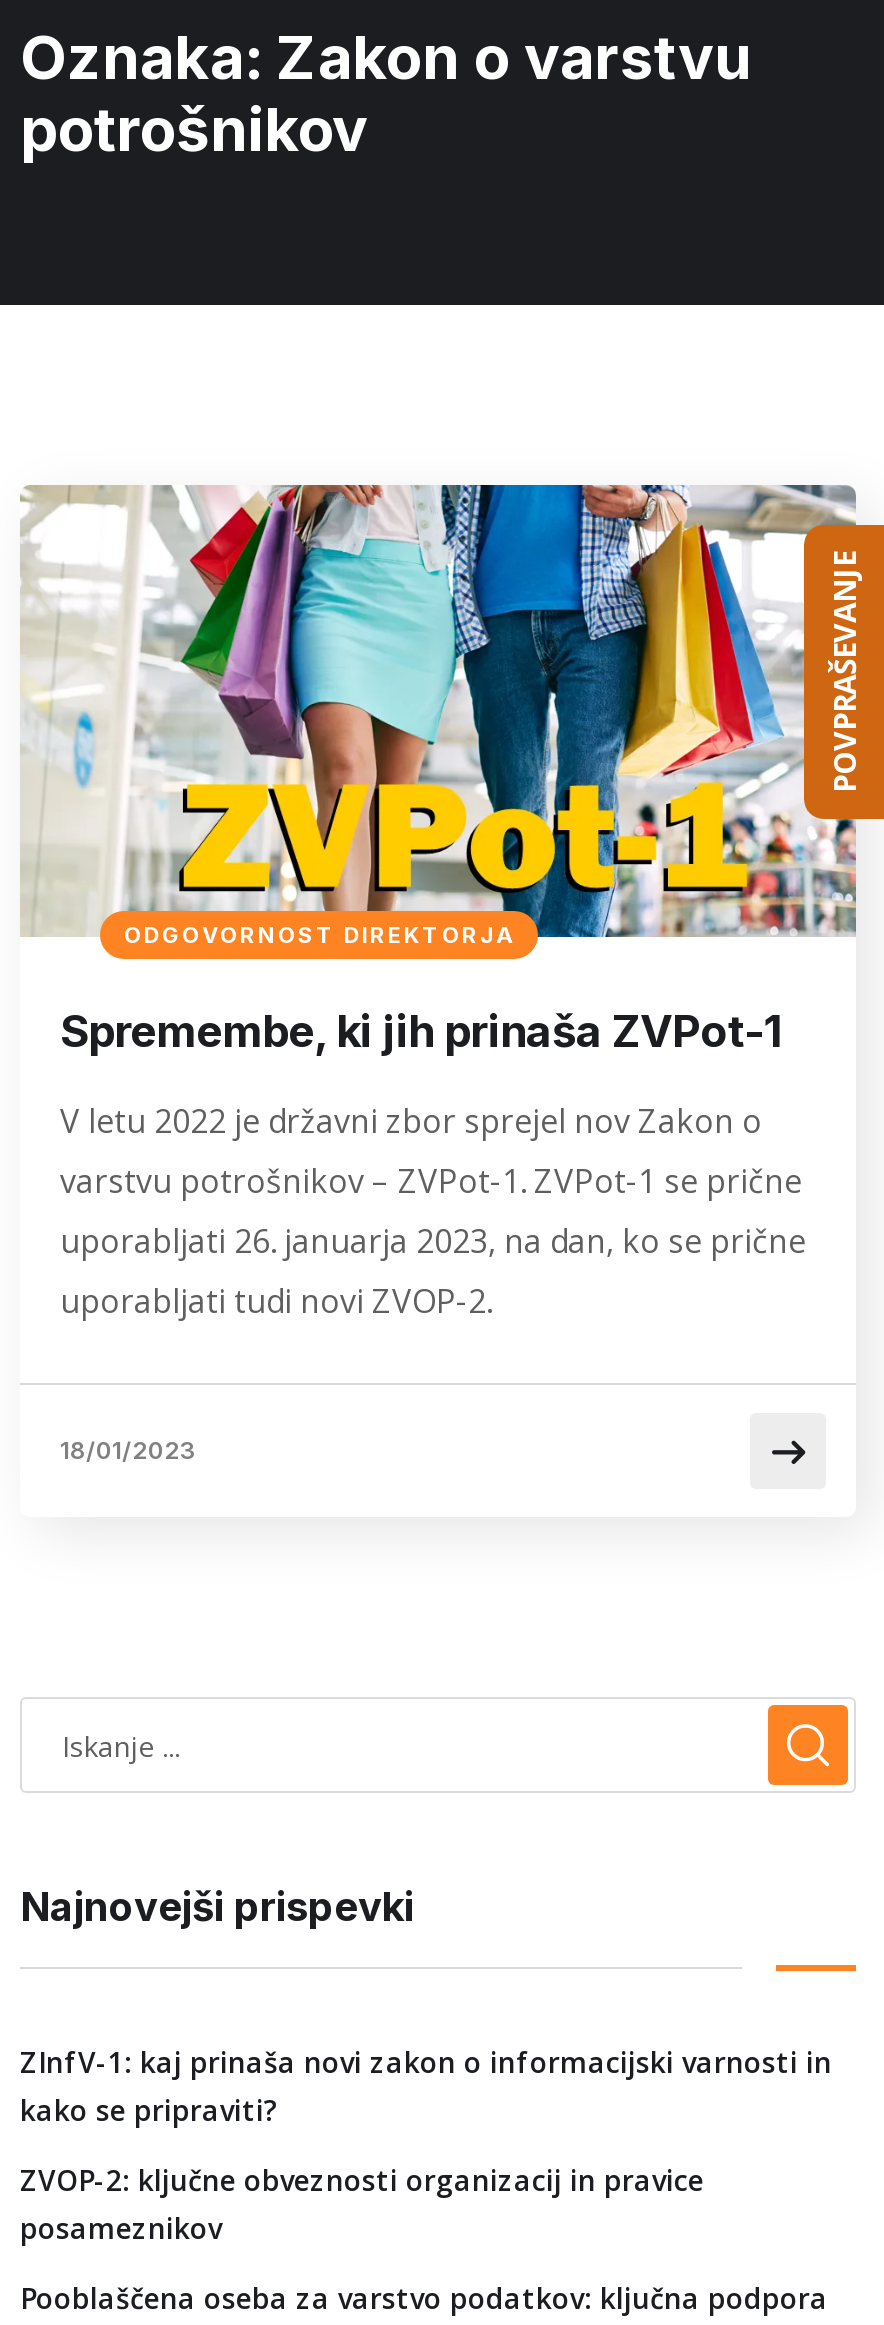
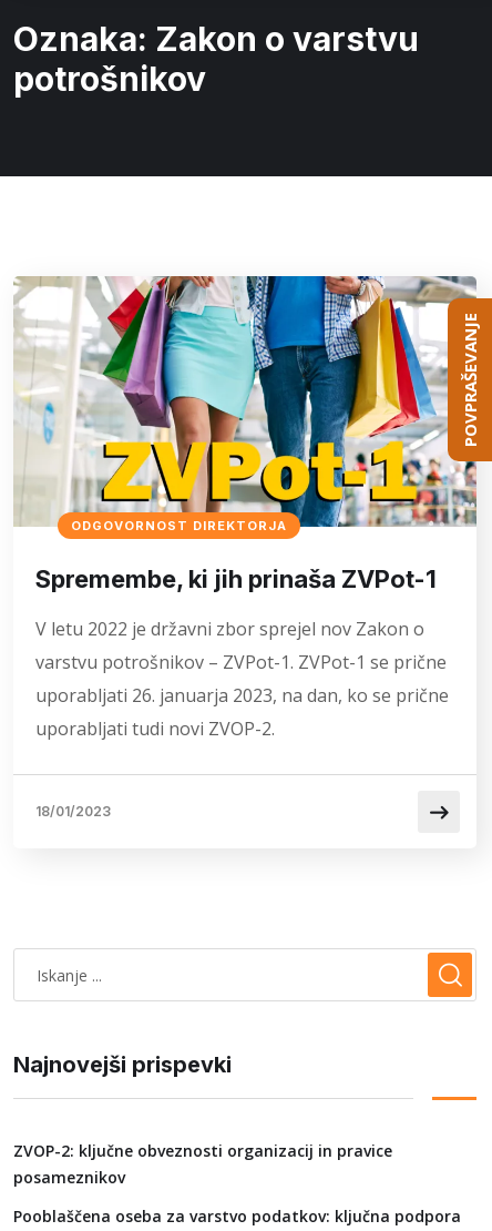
[20,2044,832,2130] ZInfV-1: kaj prinaša novi zakon o informacijski varnosti in | kako se pripraviti? -> none

